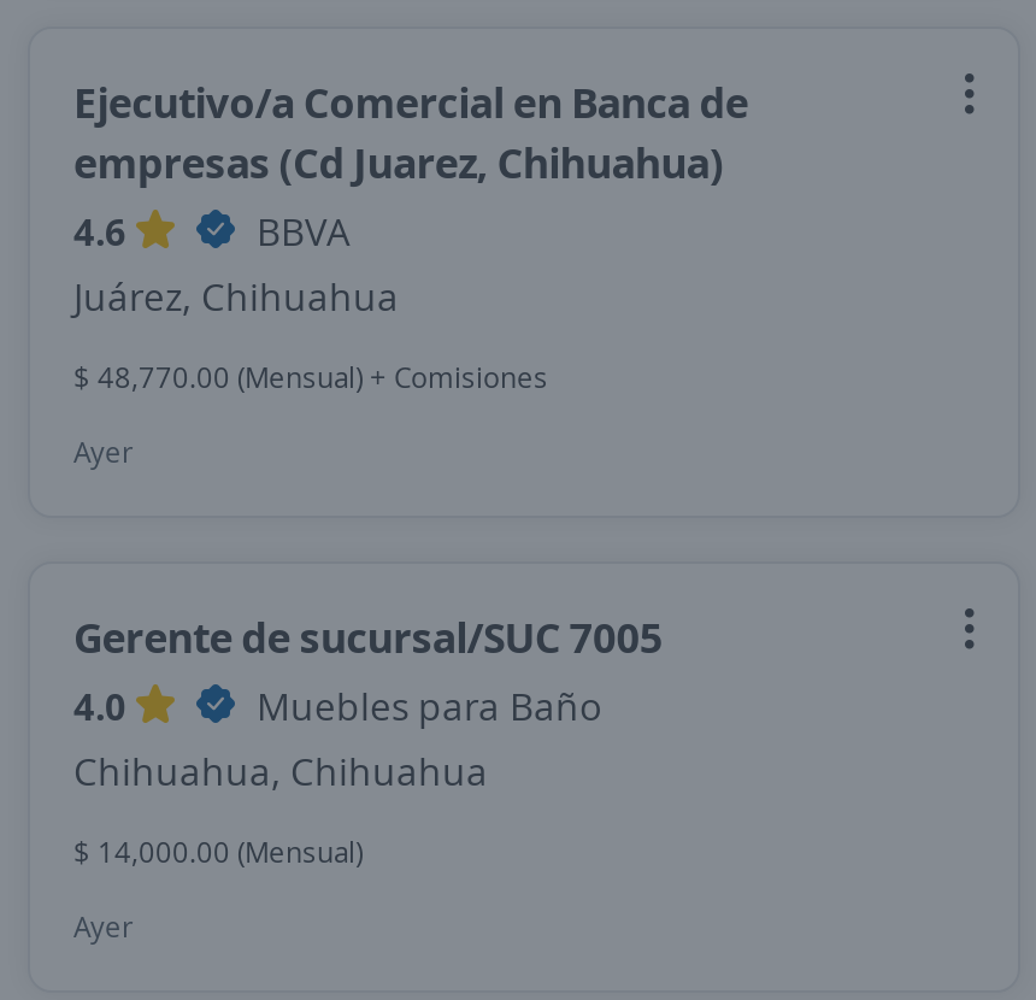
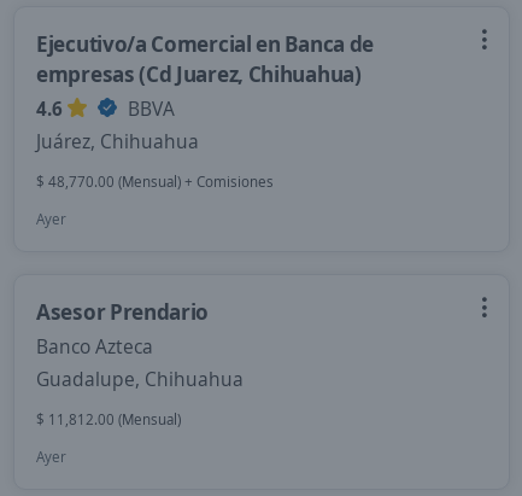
[73,607,663,798] Gerente de sucursal/SUC 7005 | 4.0 | Muebles para Baño | Chihuahua, Chihuahua -> [36,297,244,392] Asesor Prendario | Banco Azteca | Guadalupe, Chihuahua
[73,831,363,872] $ 14,000.00 (Mensual) -> [36,409,181,430] $ 11,812.00 (Mensual)

